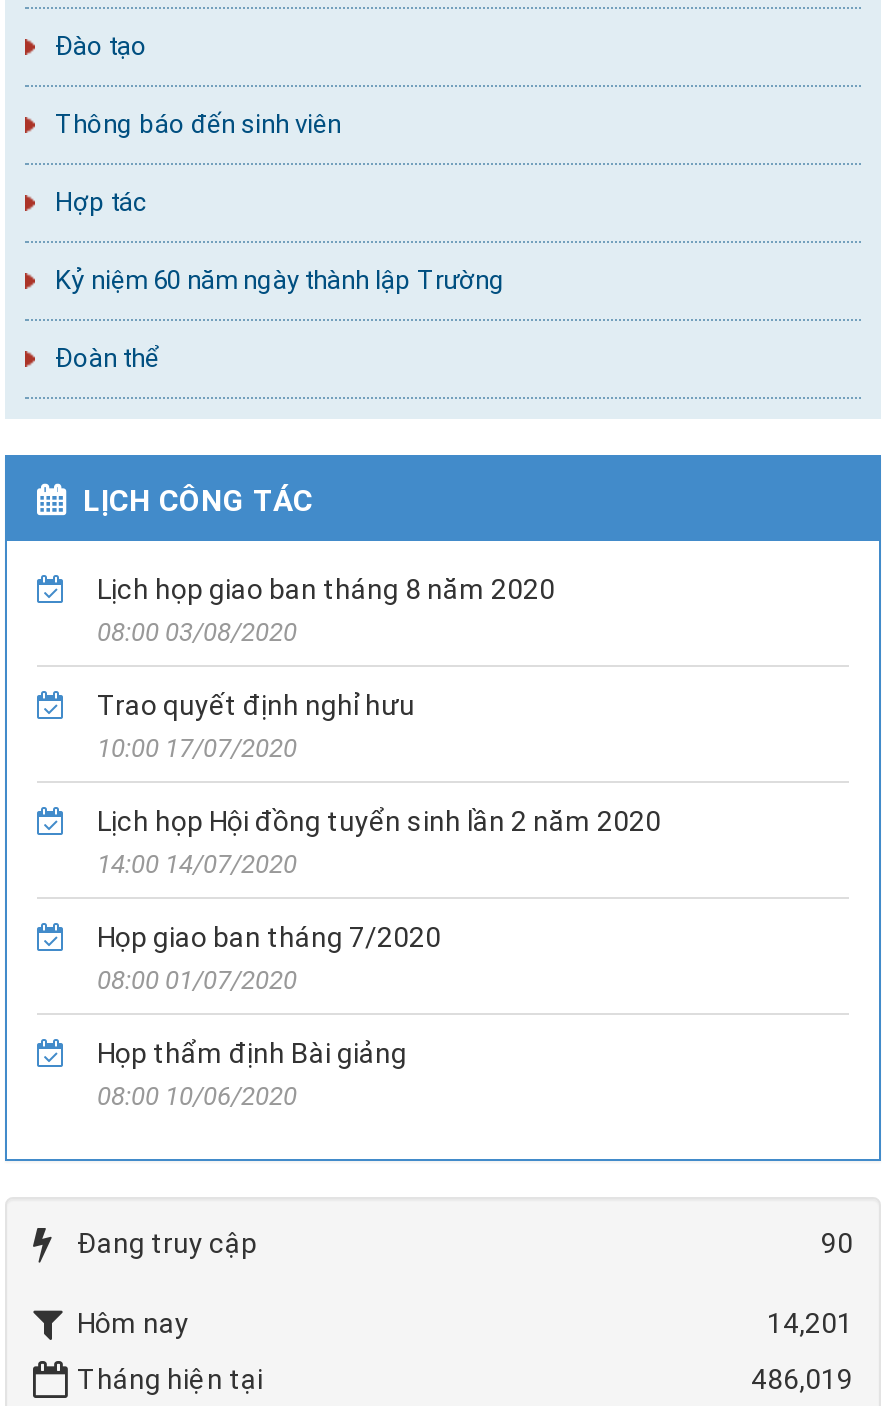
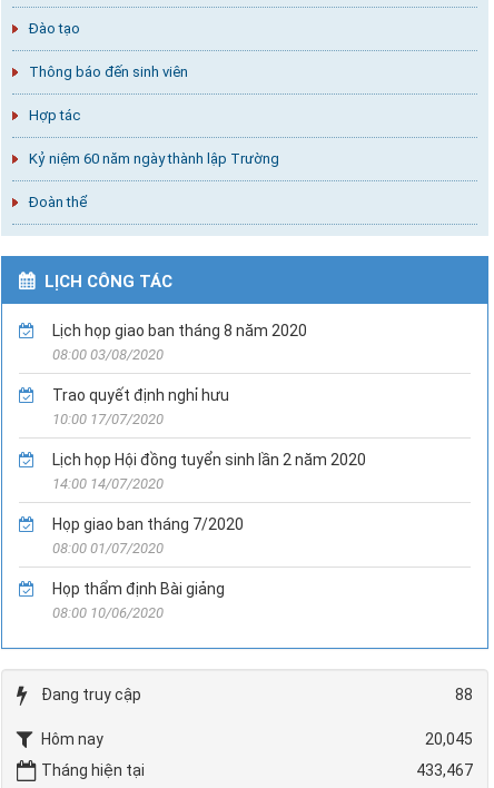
[821,1227,853,1259] 90 -> [455,686,473,704] 88
[767,1307,853,1339] 14,201 -> [425,730,473,748] 20,045
[751,1363,853,1395] 486,019 -> [416,762,473,779] 433,467

